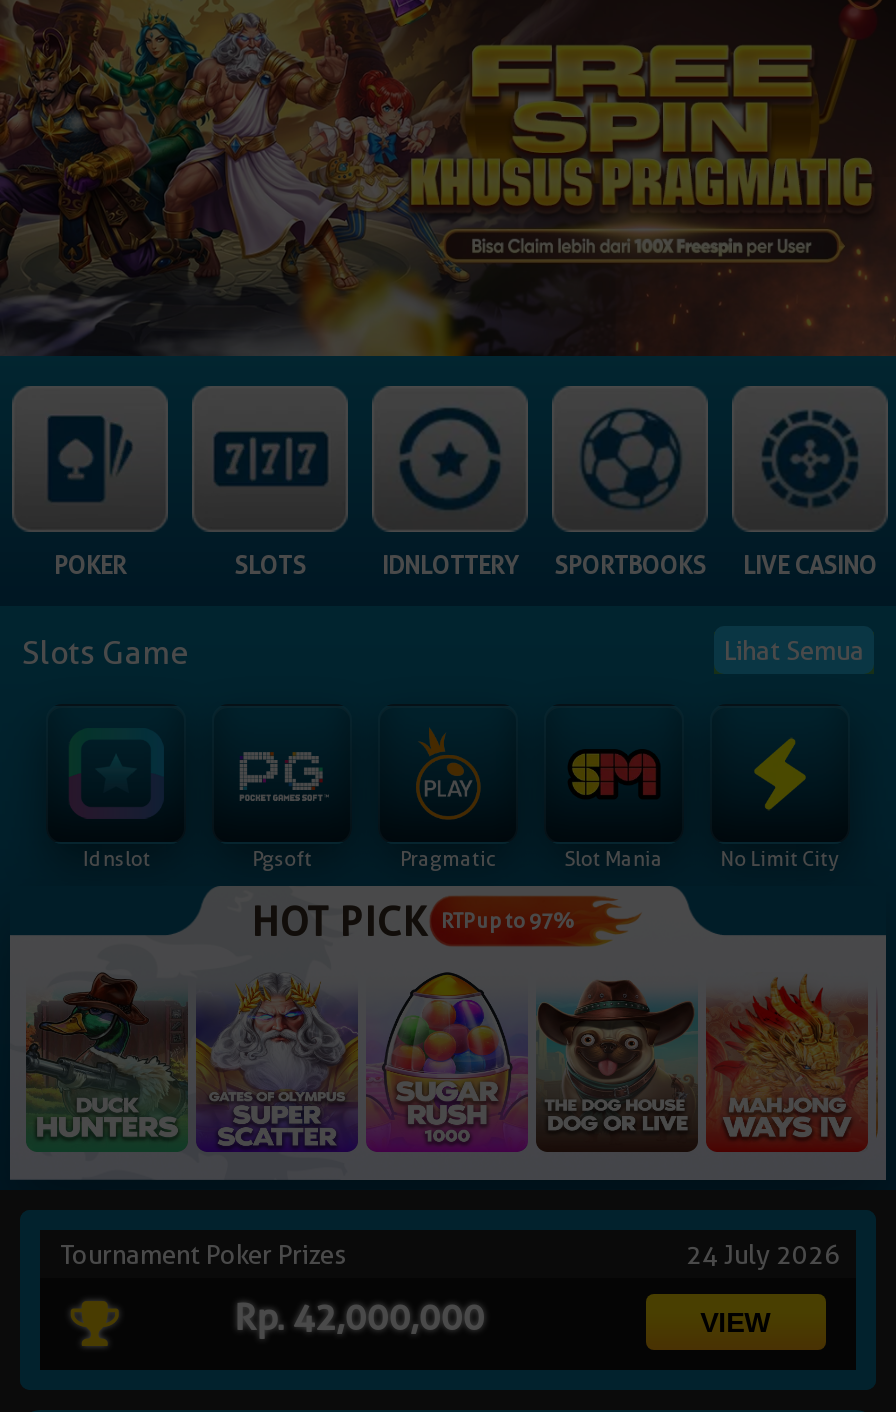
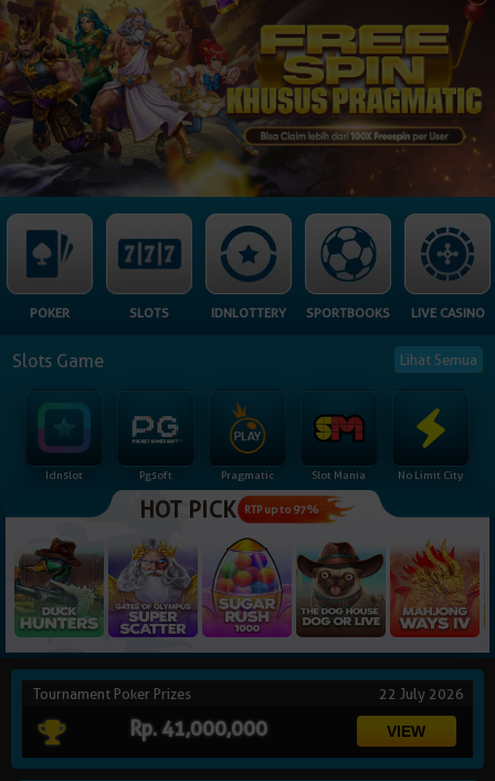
[686,1239,846,1271] 24 July 2026 -> [379,685,467,703] 22 July 2026
[234,1297,484,1339] Rp. 42,000,000 -> [129,717,268,741] Rp. 41,000,000

